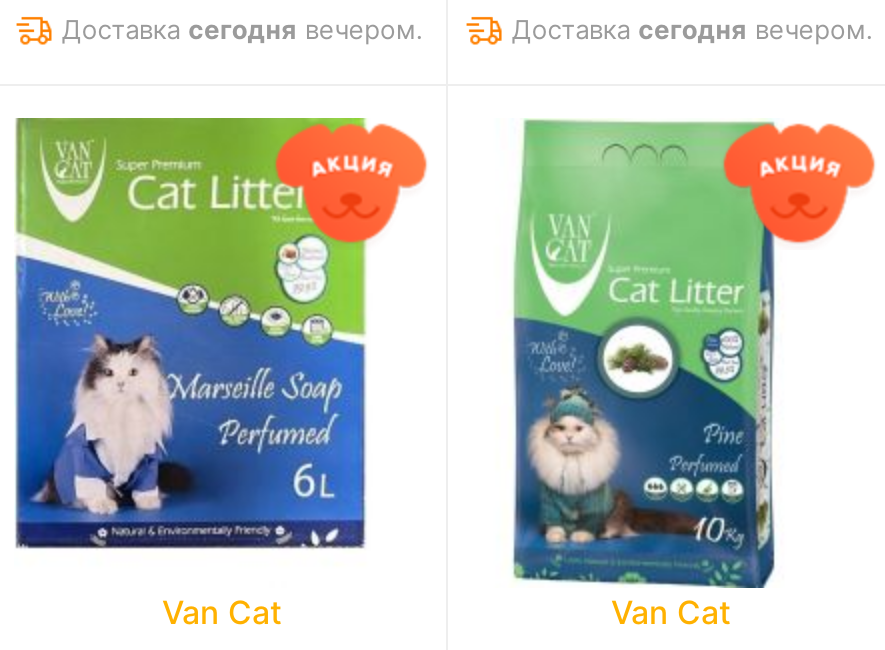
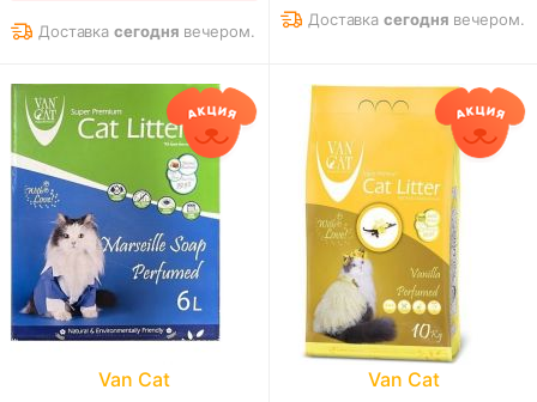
[506,118,776,590] [image] -> [303,84,465,365] [image]

